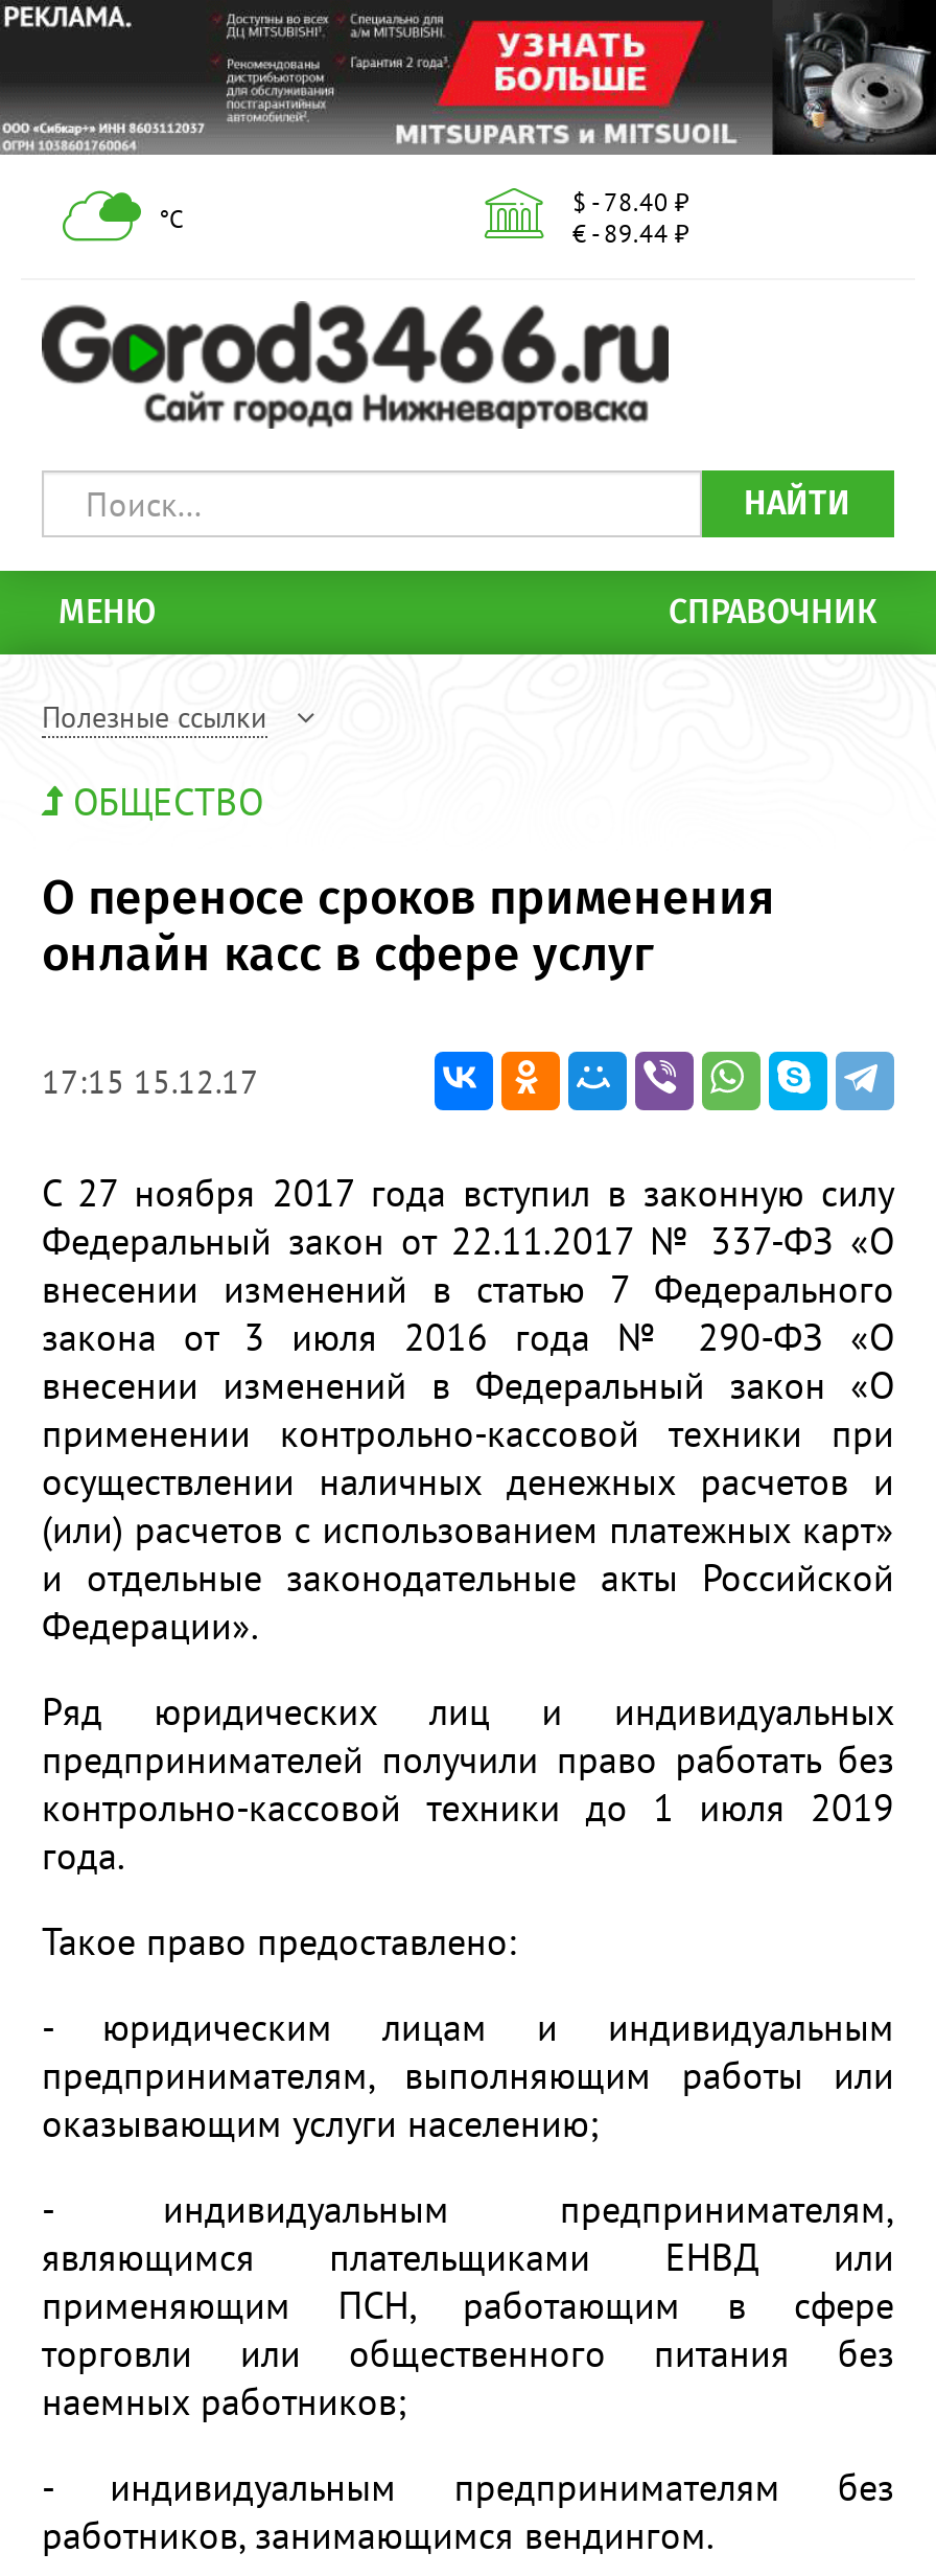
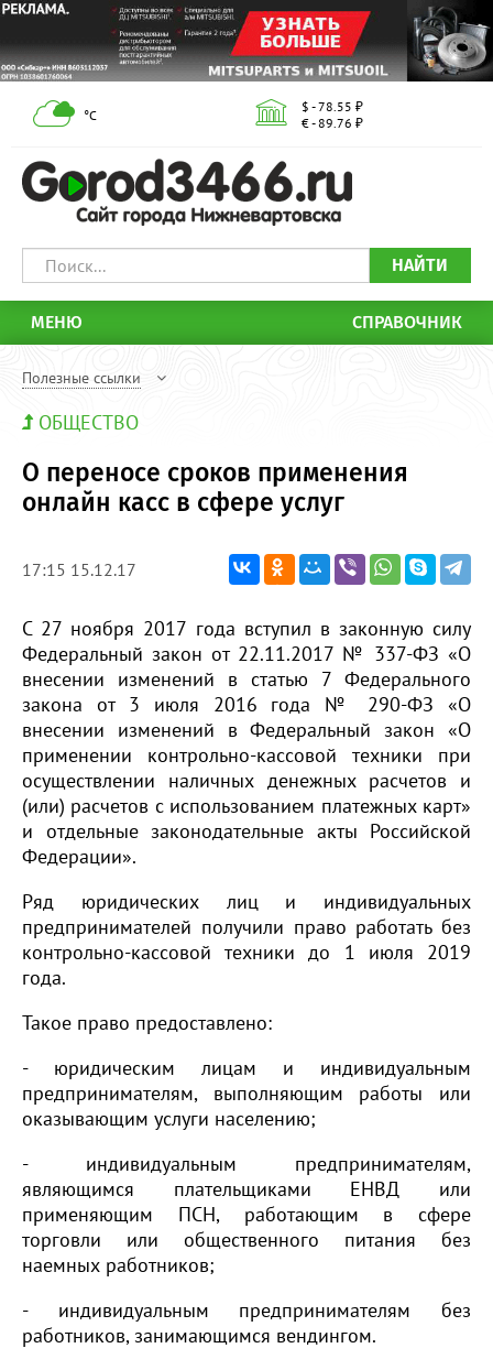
[572,186,689,217] $ - 78.40 ₽ -> [302,98,363,114] $ - 78.55 ₽
[572,217,689,249] € - 89.44 ₽ -> [302,114,363,131] € - 89.76 ₽

